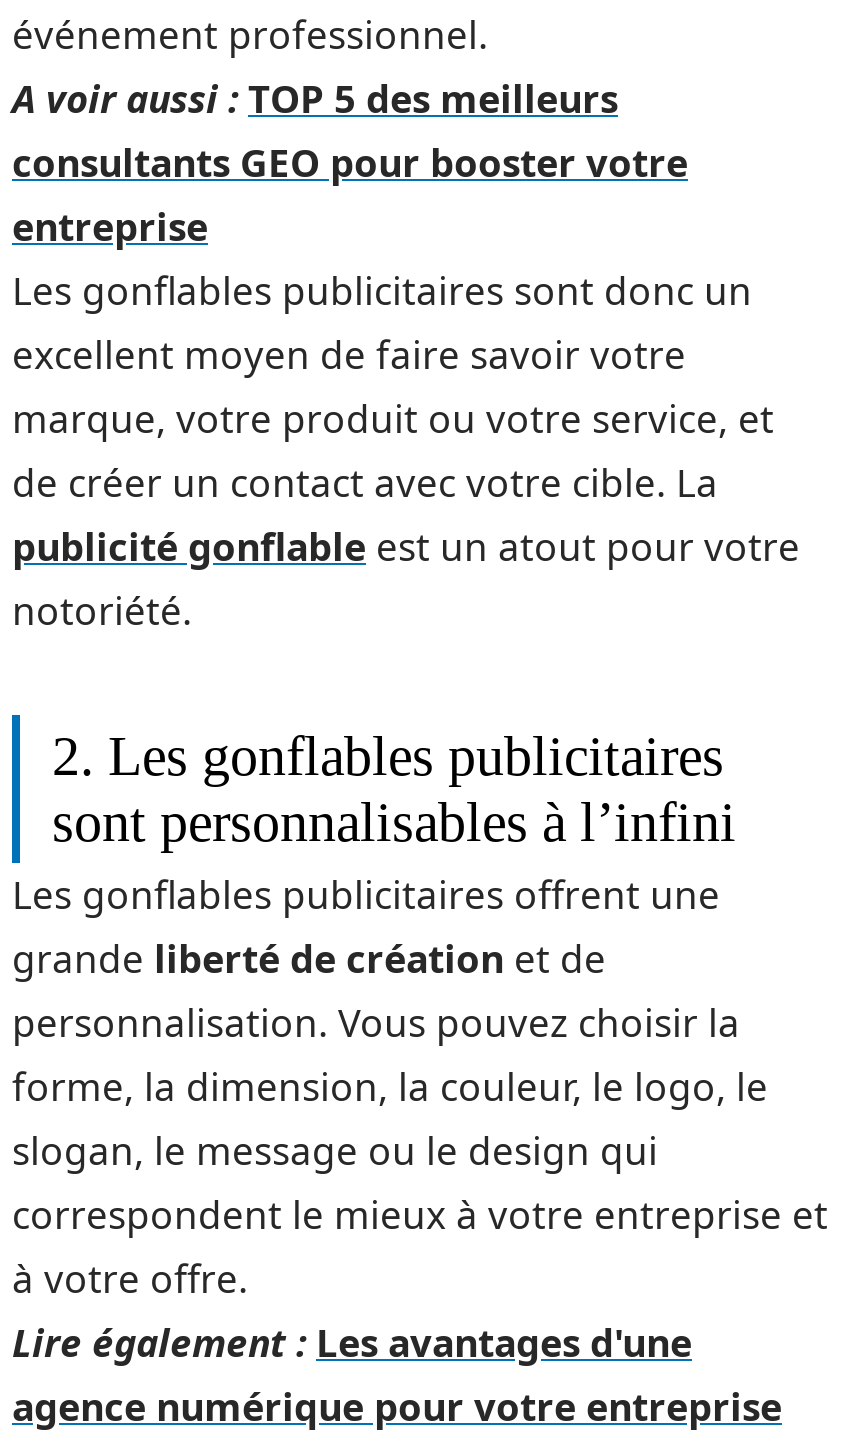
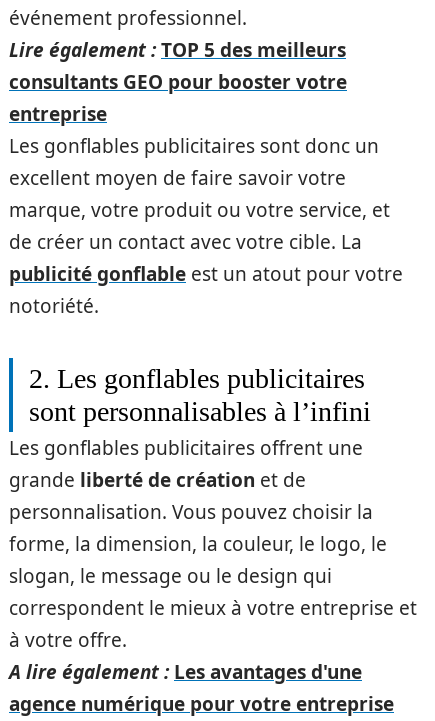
[12,73,618,125] A voir aussi : TOP 5 des meilleurs -> [9,37,346,63] Lire également : TOP 5 des meilleurs
[12,1317,692,1369] Lire également : Les avantages d'une -> [9,659,362,685] A lire également : Les avantages d'une

